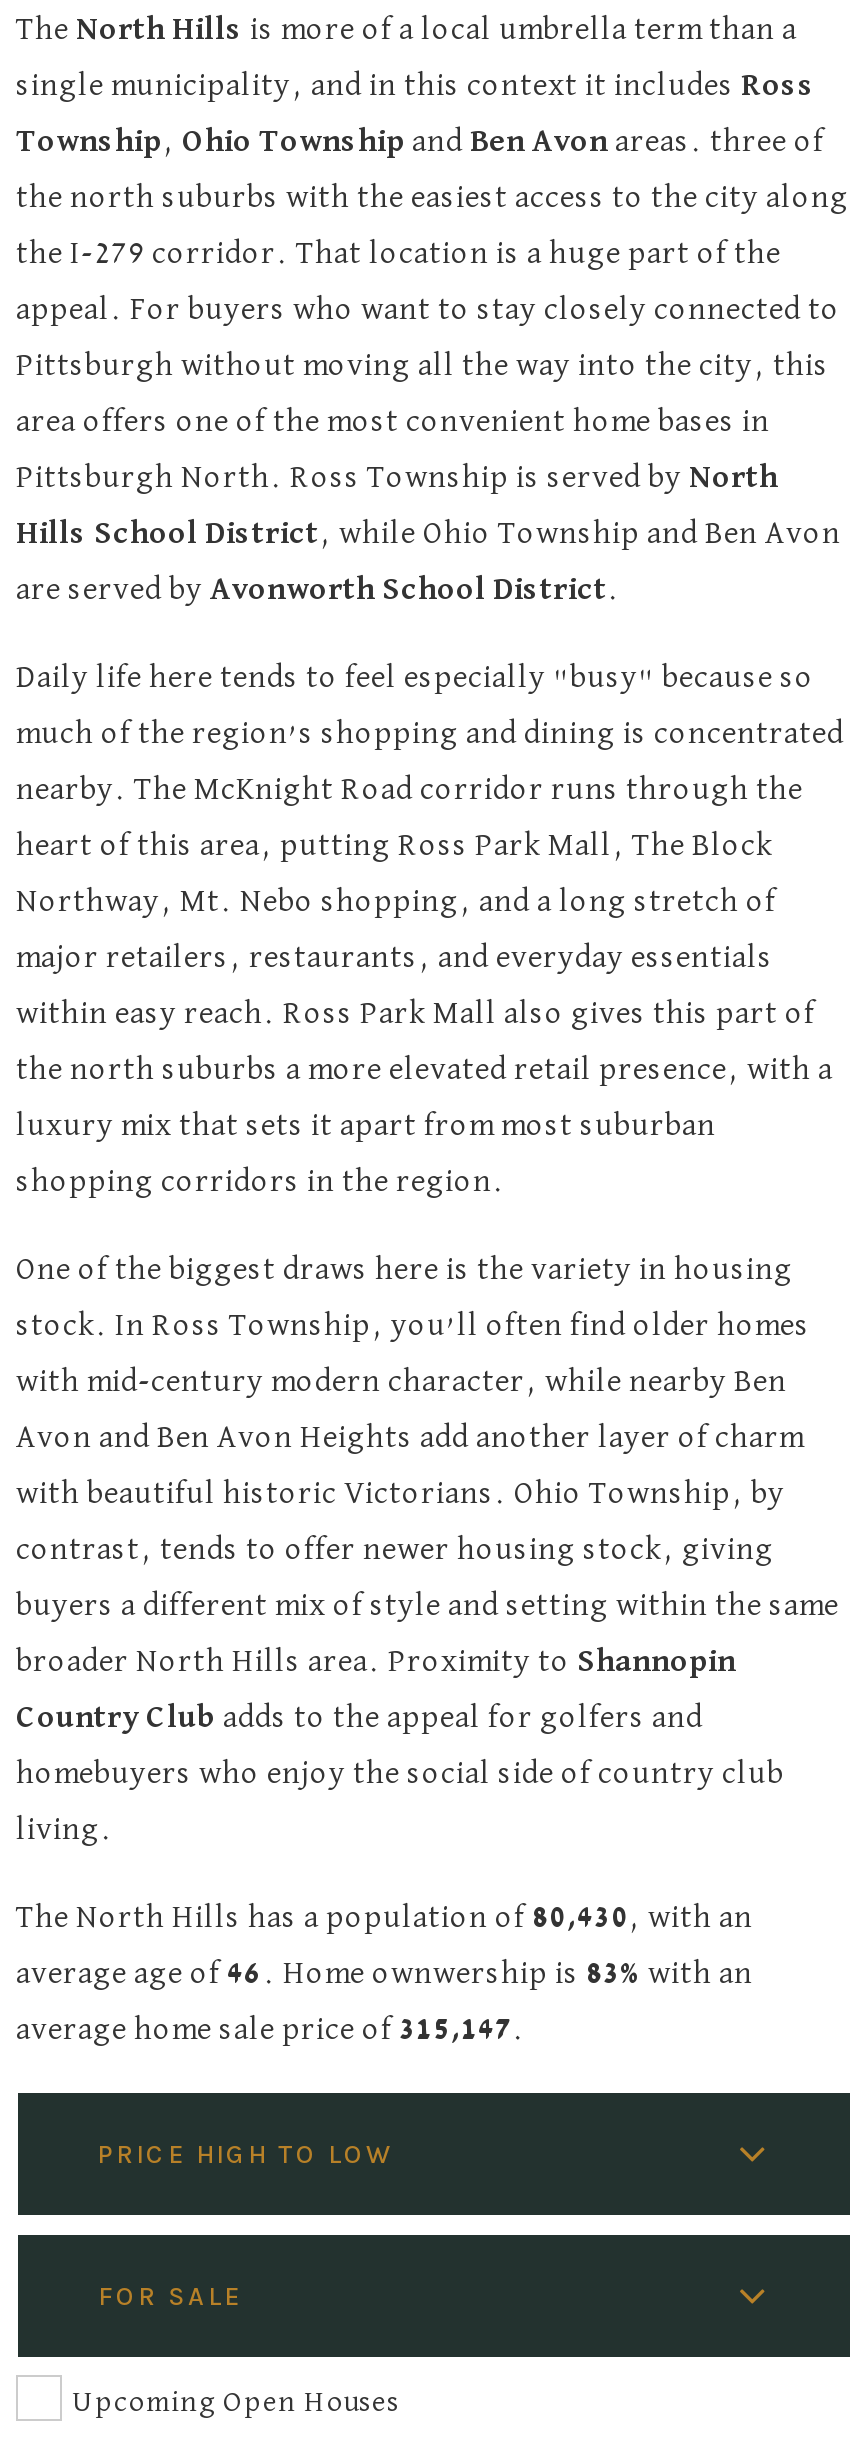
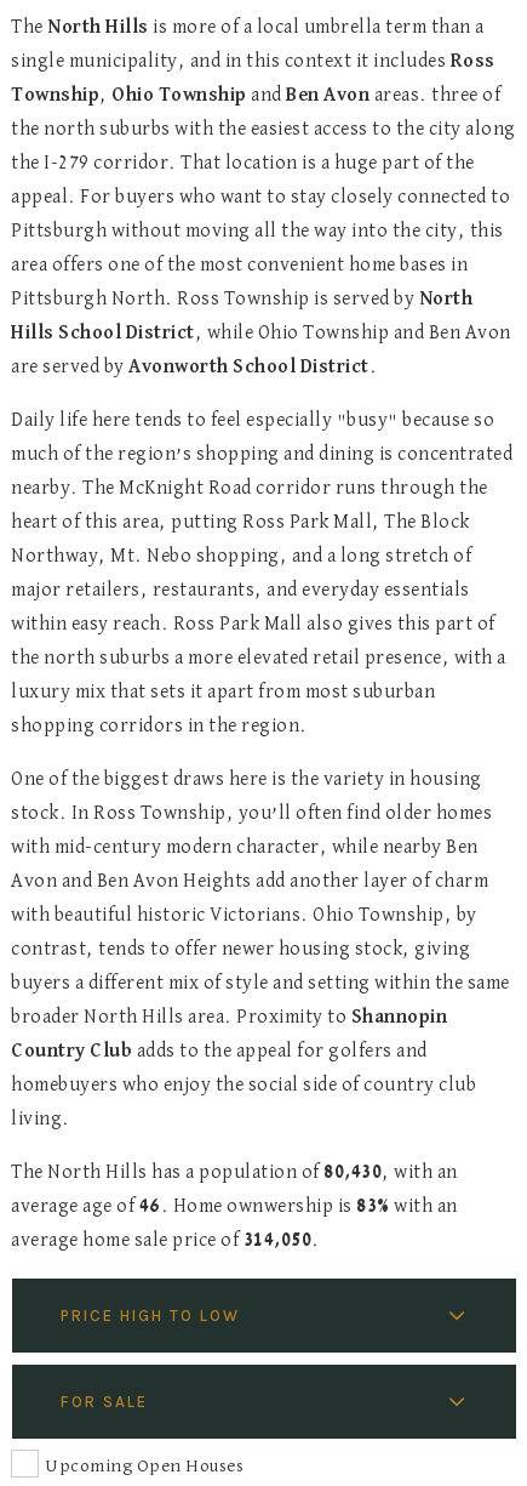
[16,2015,525,2047] average home sale price of 315,147. -> [11,1231,319,1251] average home sale price of 314,050.

